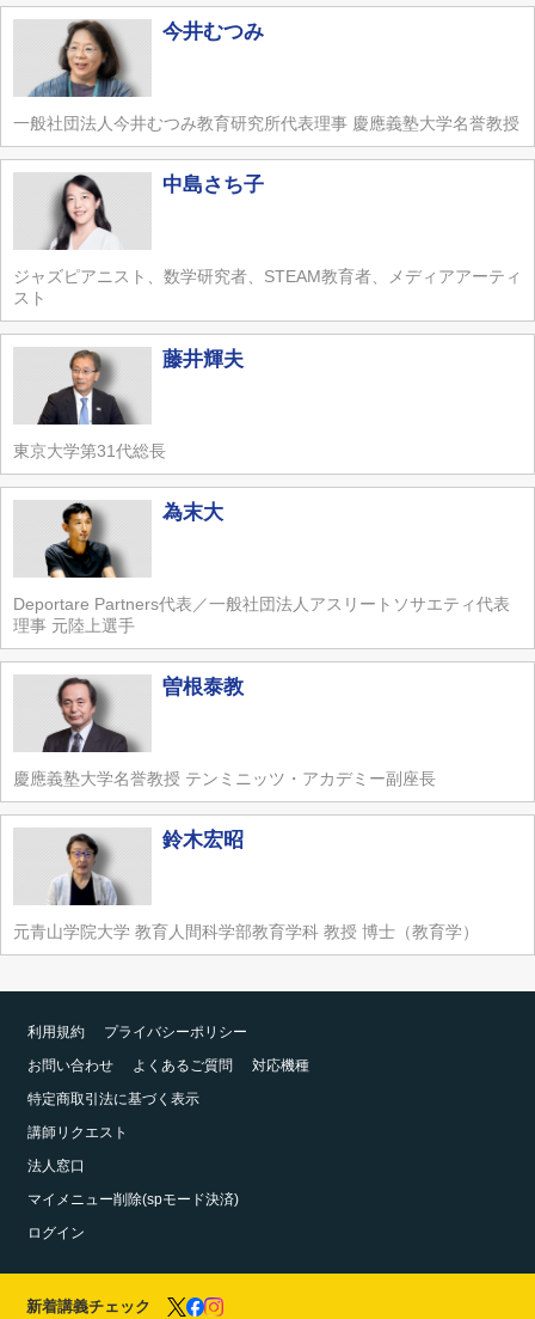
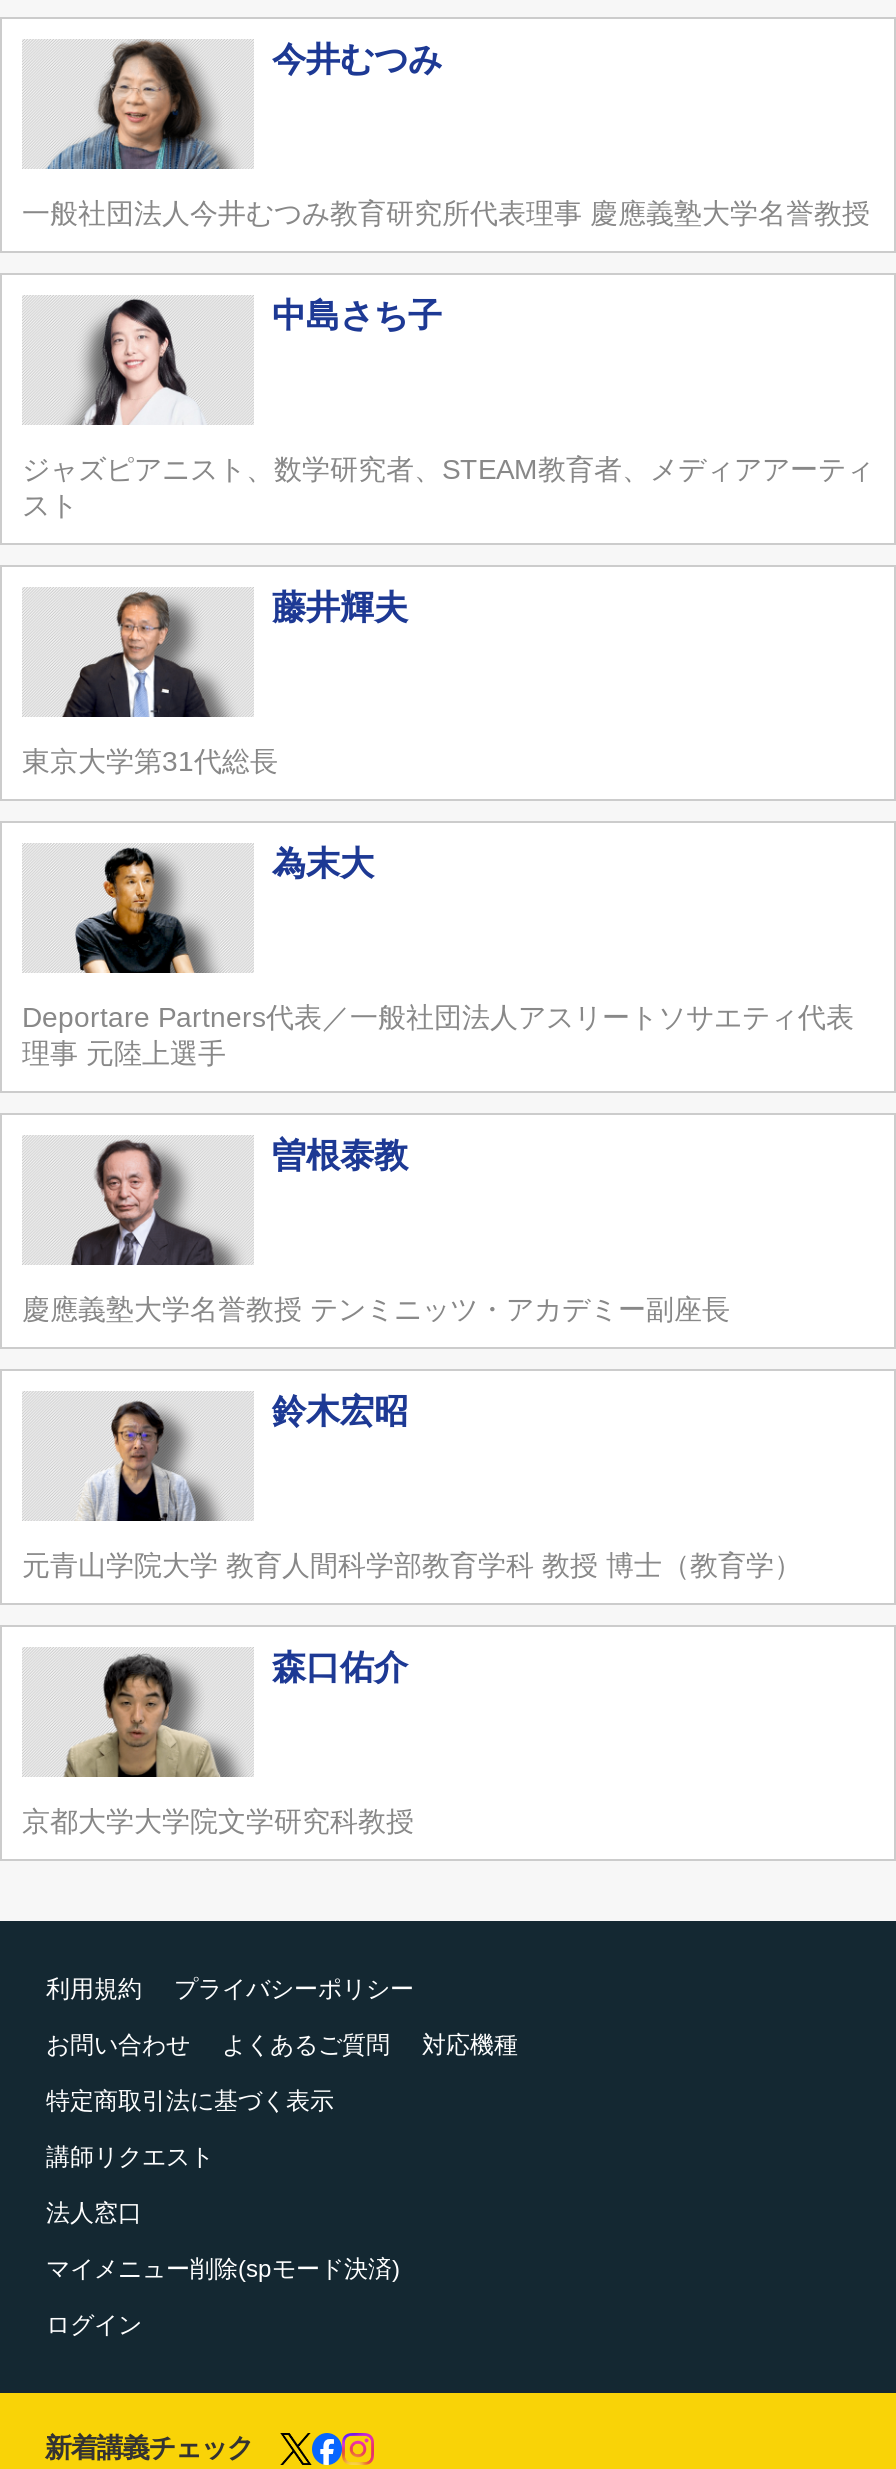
none -> [22,1655,414,1837] [image] | 京都大学大学院文学研究科教授
none -> [272,1649,408,1687] 森口佑介

